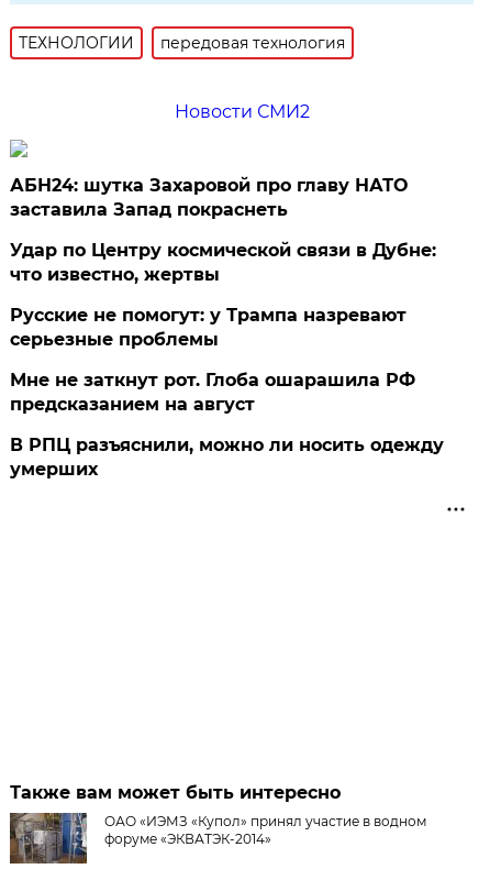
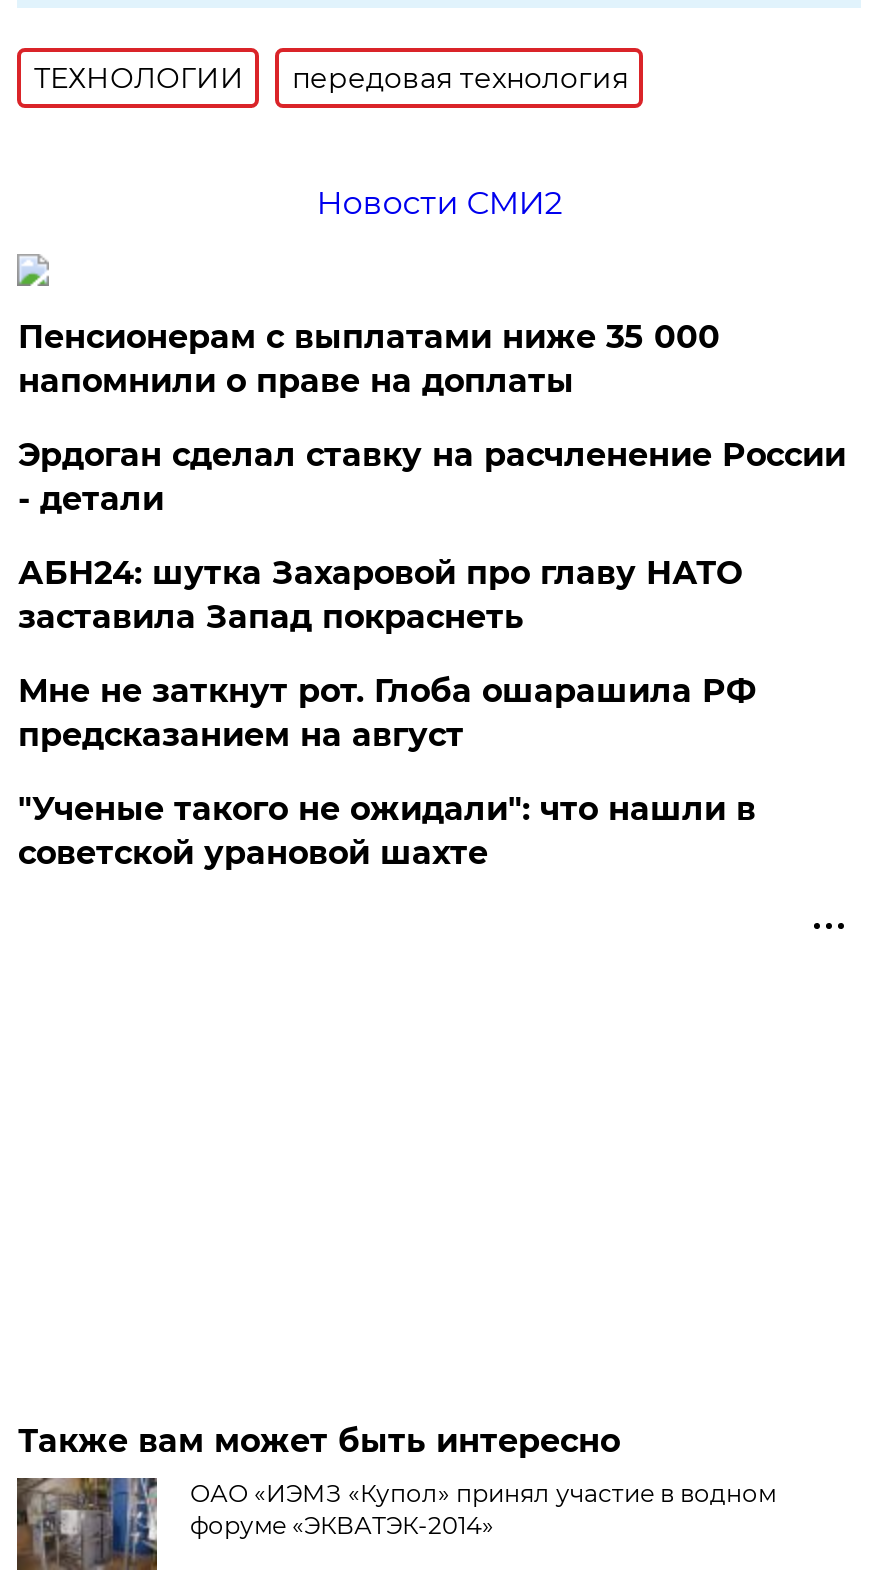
none -> [18,318,846,518] Пенсионерам с выплатами ниже 35 000 | напомнили о праве на доплаты | Эрдоган сделал ставку на расчленение России | - детали
moved [10,175,408,220] -> [18,554,742,636]: АБН24: шутка Захаровой про главу НАТО | заставила Запад покраснеть
[10,240,437,350] Удар по Центру космической связи в Дубне: | что известно, жертвы | Русские не помогут: у Трампа назревают | серьезные проблемы -> none
[10,434,444,479] В РПЦ разъяснили, можно ли носить одежду | умерших -> [18,790,756,872] "Ученые такого не ожидали": что нашли в | советской урановой шахте

